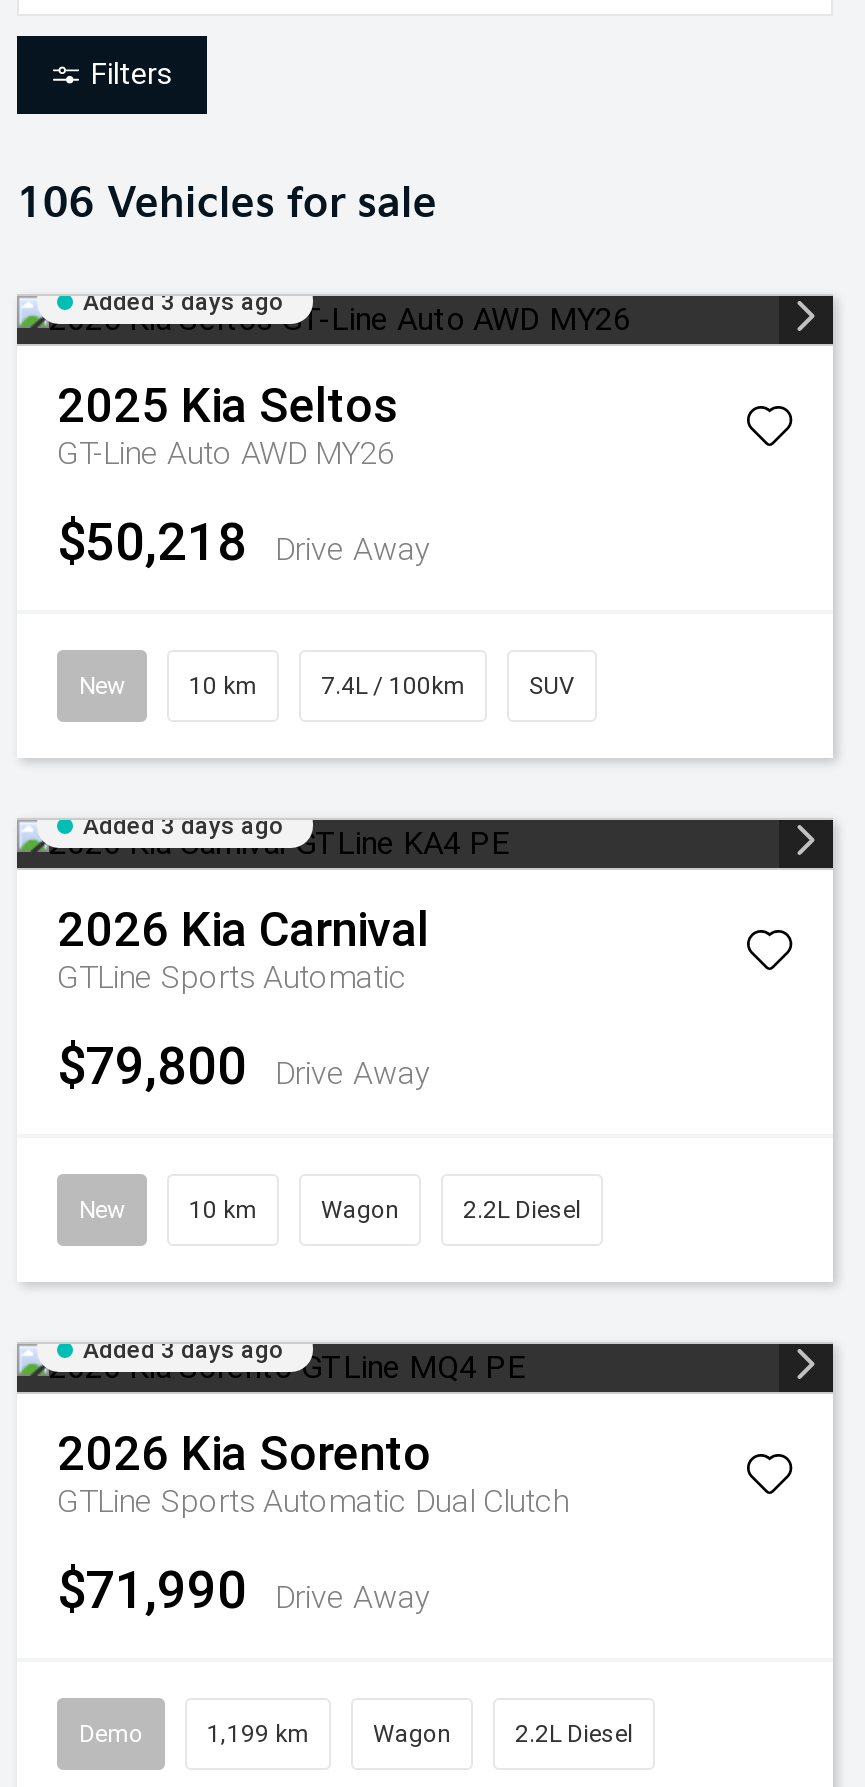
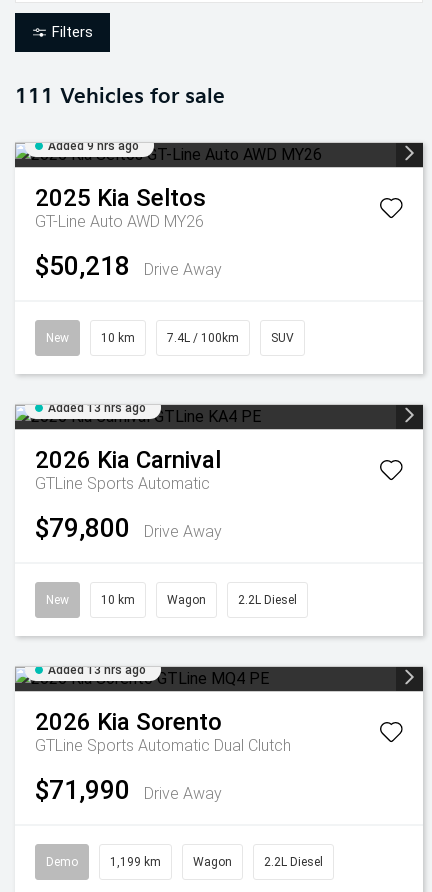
[17,180,437,228] 106 Vehicles for sale -> [15,85,225,109] 111 Vehicles for sale
[83,288,283,316] Added 3 days ago -> [48,139,139,153] Added 9 hrs ago
[83,812,283,840] Added 3 days ago -> [48,401,146,415] Added 13 hrs ago
[83,1336,283,1364] Added 3 days ago -> [48,663,146,677] Added 13 hrs ago

